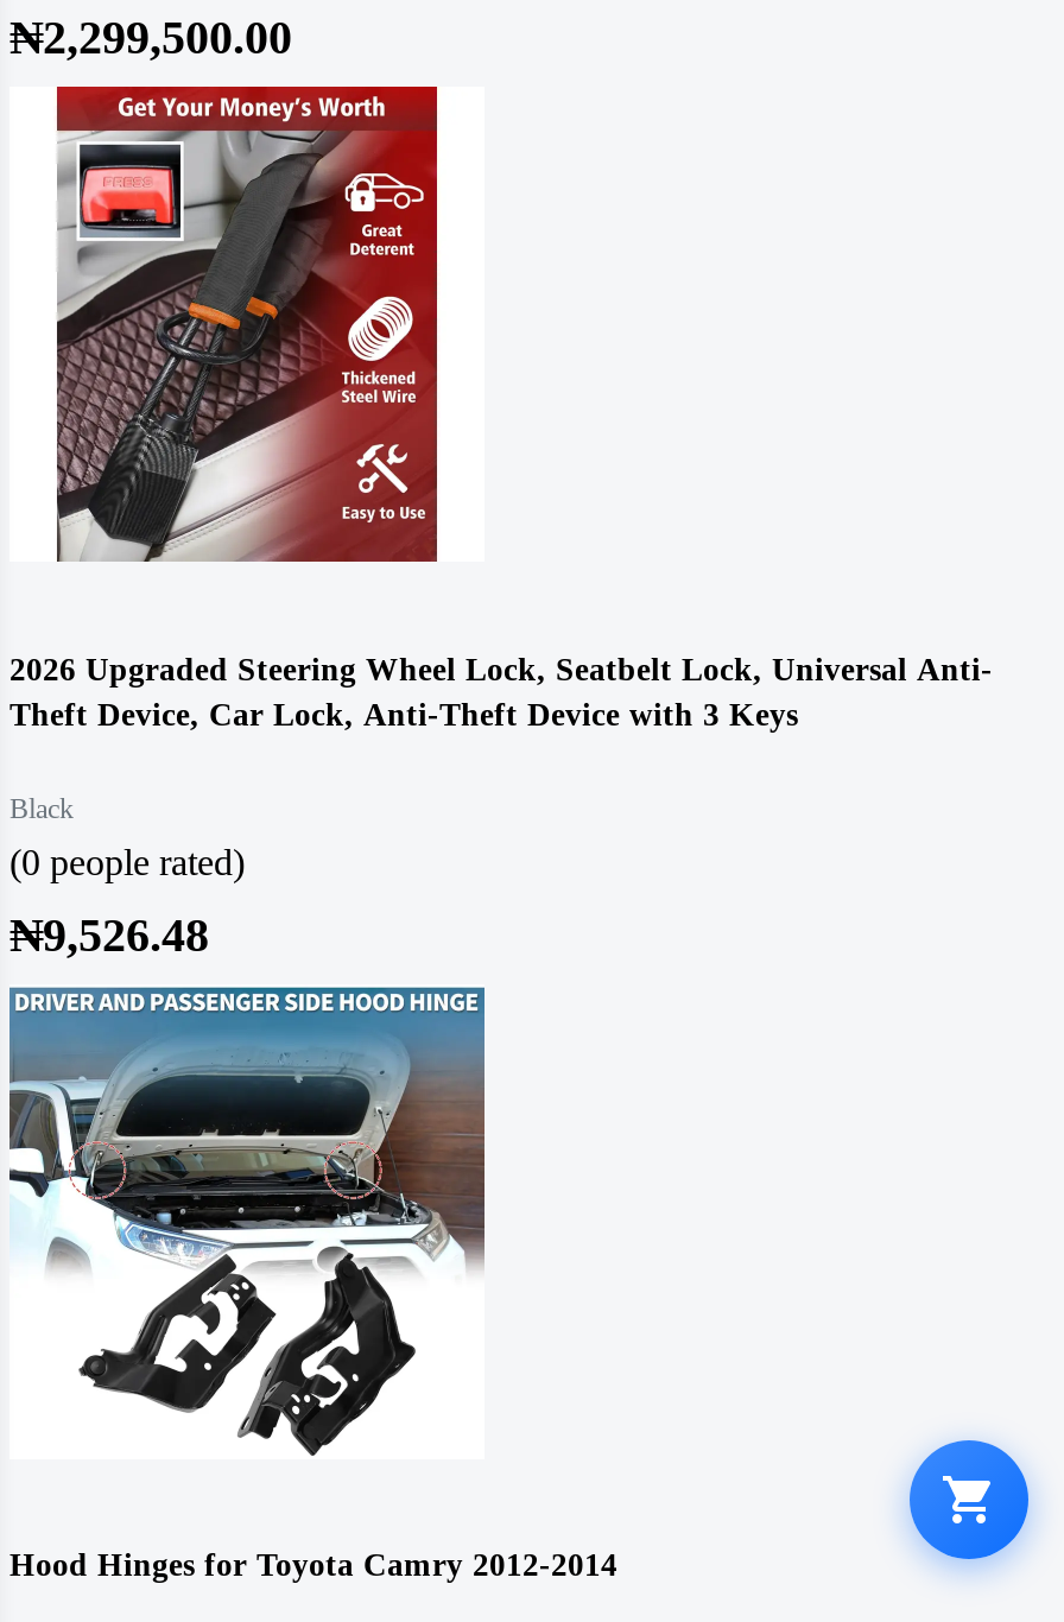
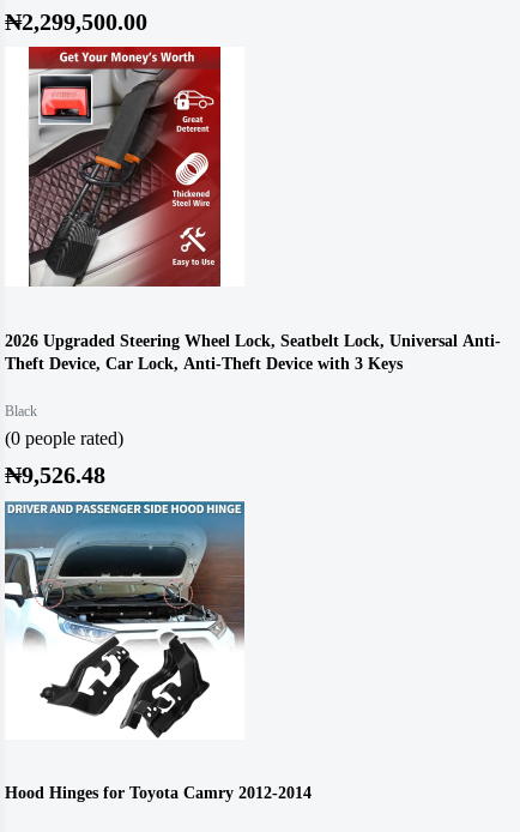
[902,1438,1035,1576] [image] -> none

